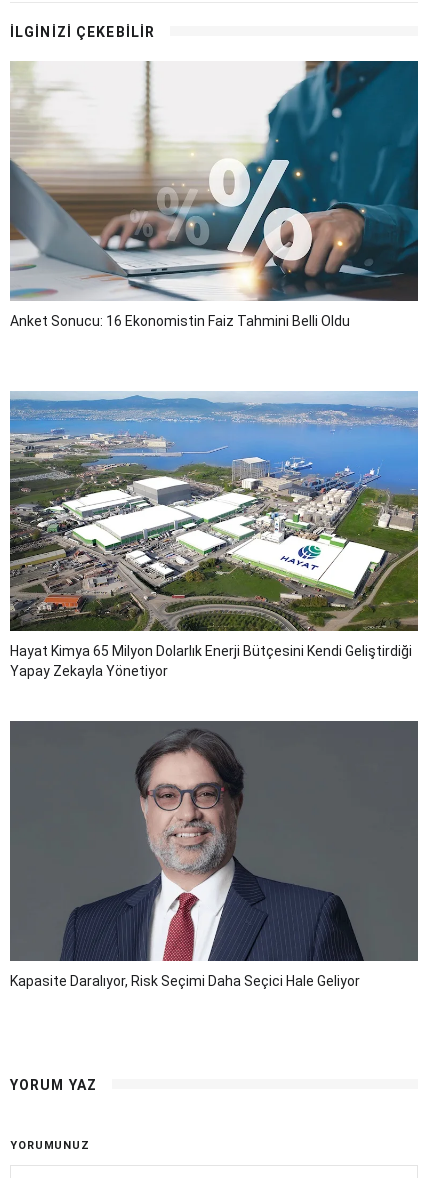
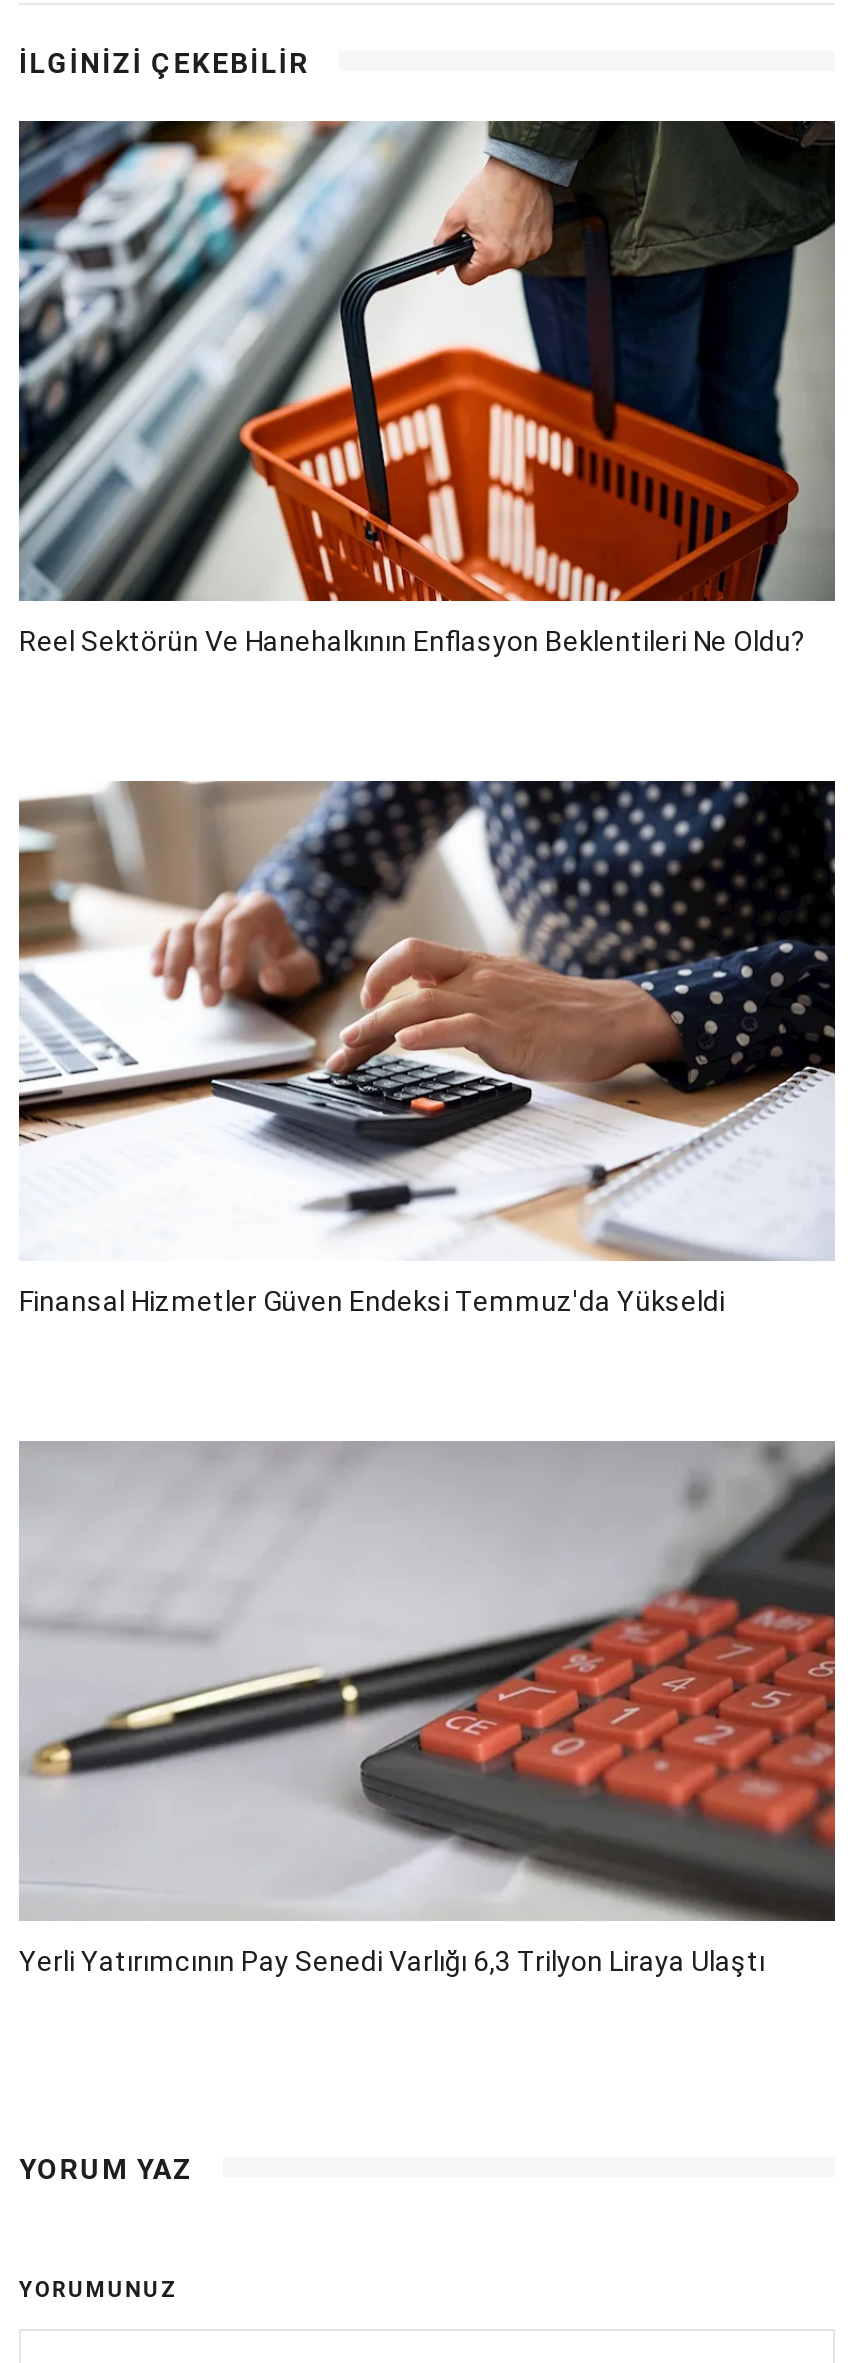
[9,60,419,329] [image] | Anket Sonucu: 16 Ekonomistin Faiz Tahmini Belli Oldu -> [17,119,837,657] [image] | Reel Sektörün Ve Hanehalkının Enflasyon Beklentileri Ne Oldu?
[9,391,419,679] [image] | Hayat Kimya 65 Milyon Dolarlık Enerji Bütçesini Kendi Geliştirdiği | Yapay Zekayla Yönetiyor -> [17,779,837,1317] [image] | Finansal Hizmetler Güven Endeksi Temmuz'da Yükseldi
[10,721,419,989] [image] | Kapasite Daralıyor, Risk Seçimi Daha Seçici Hale Geliyor -> [19,1441,837,1977] [image] | Yerli Yatırımcının Pay Senedi Varlığı 6,3 Trilyon Liraya Ulaştı

